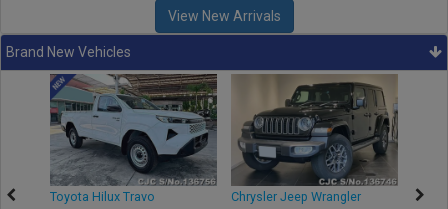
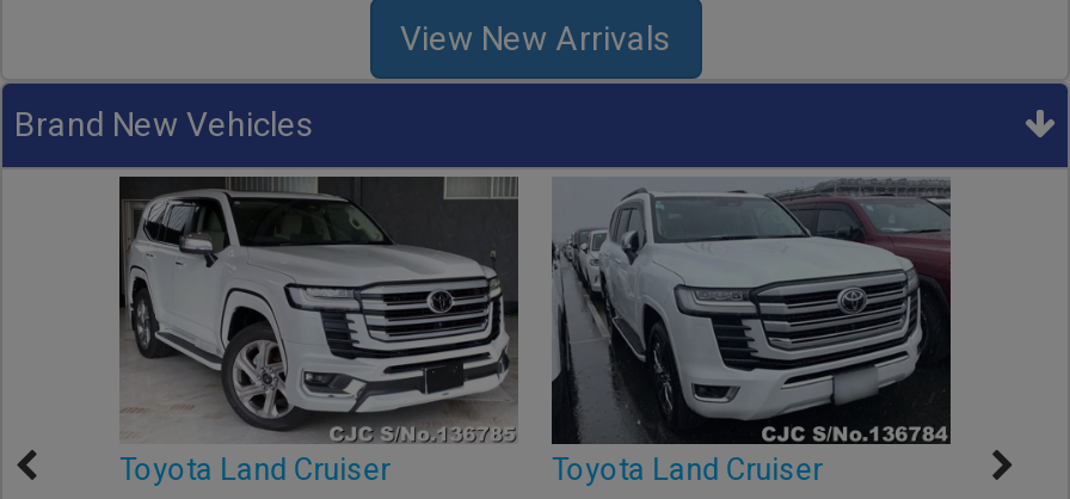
[49,73,218,203] [image] | Toyota Hilux Travo -> [117,174,518,486] [image] | Toyota Land Cruiser
[231,74,399,203] [image] | Chrysler Jeep Wrangler -> [549,177,951,486] [image] | Toyota Land Cruiser

